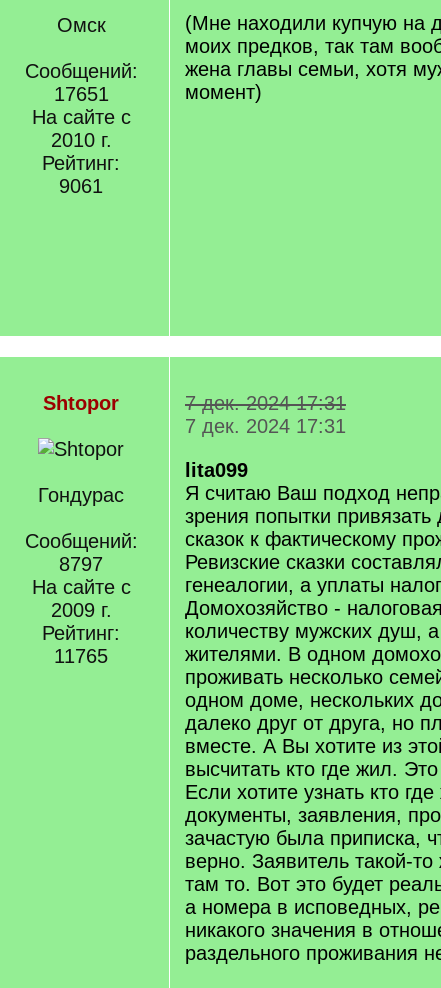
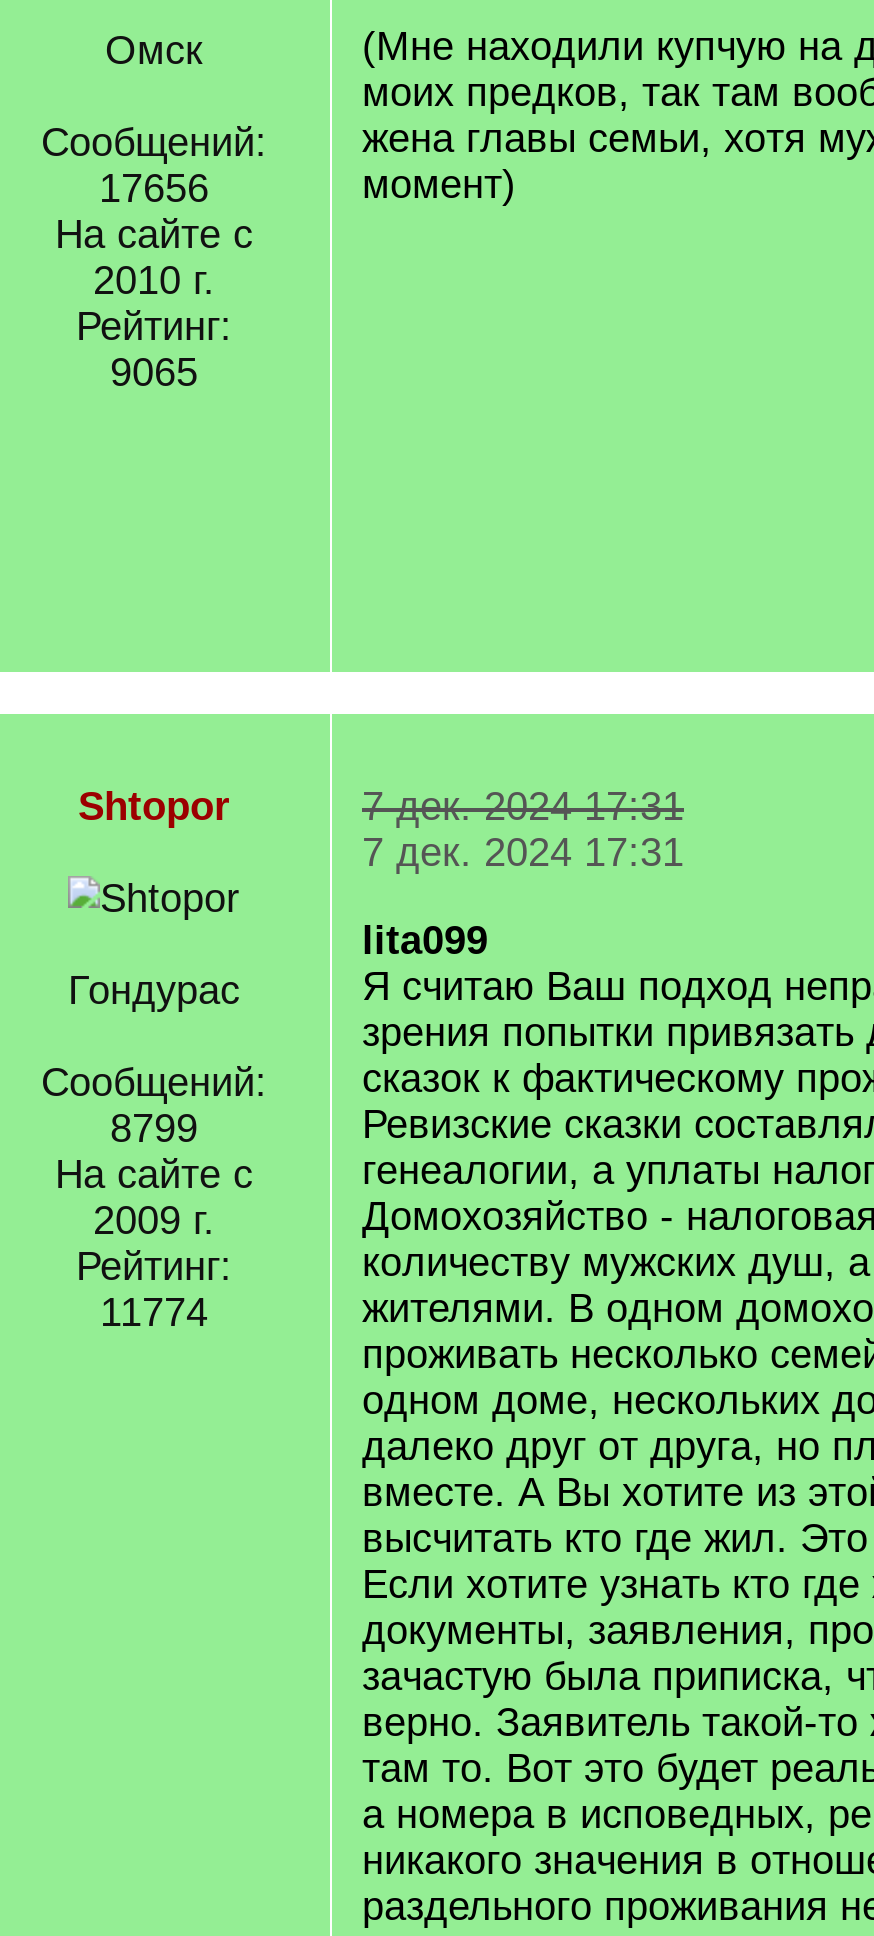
[53,83,108,105] 17651 -> [99,166,209,210] 17656
[59,175,103,197] 9061 -> [110,350,198,394] 9065
[59,553,103,575] 8797 -> [110,1106,198,1150] 8799
[54,645,108,667] 11765 -> [100,1290,208,1334] 11774

